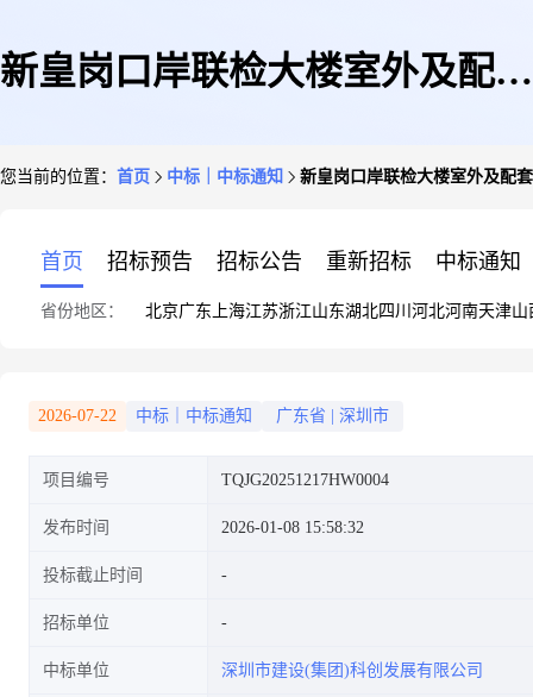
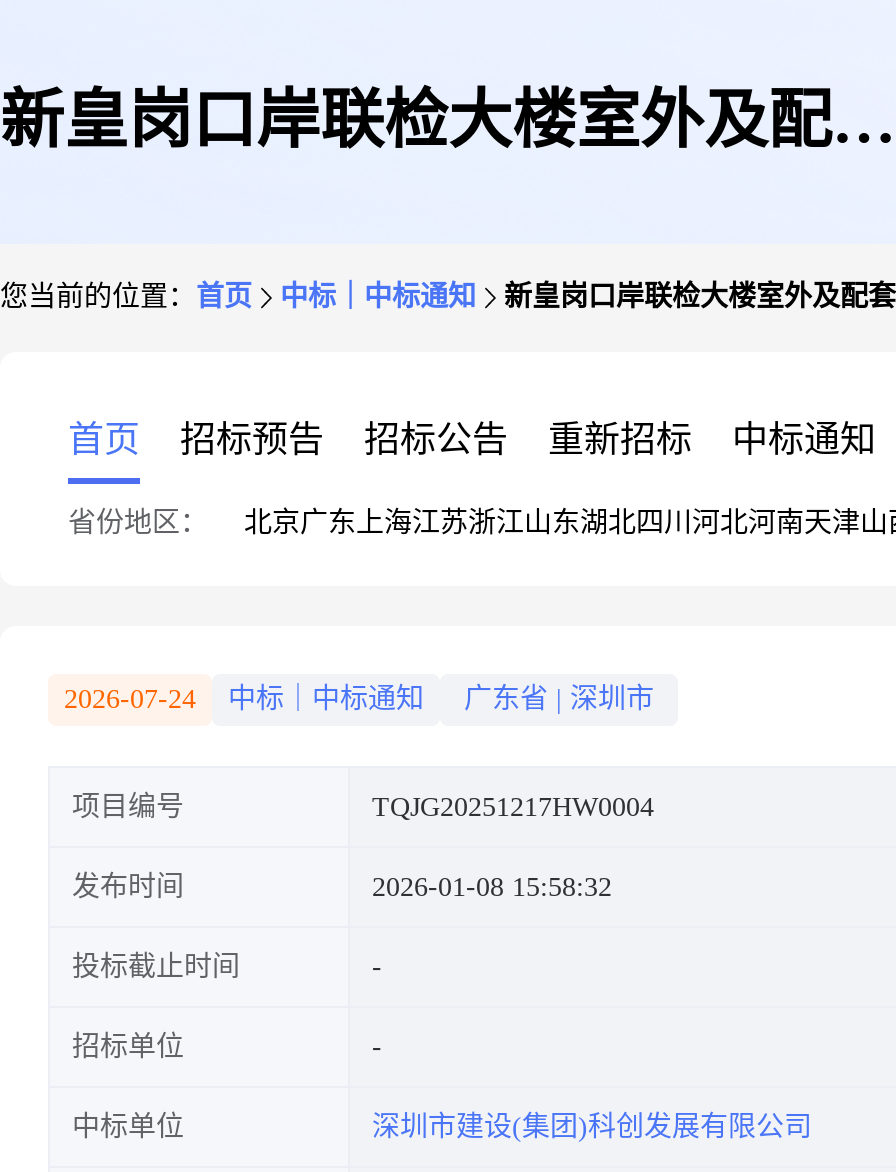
[38,407,117,425] 2026-07-22 -> [64,684,196,714] 2026-07-24

